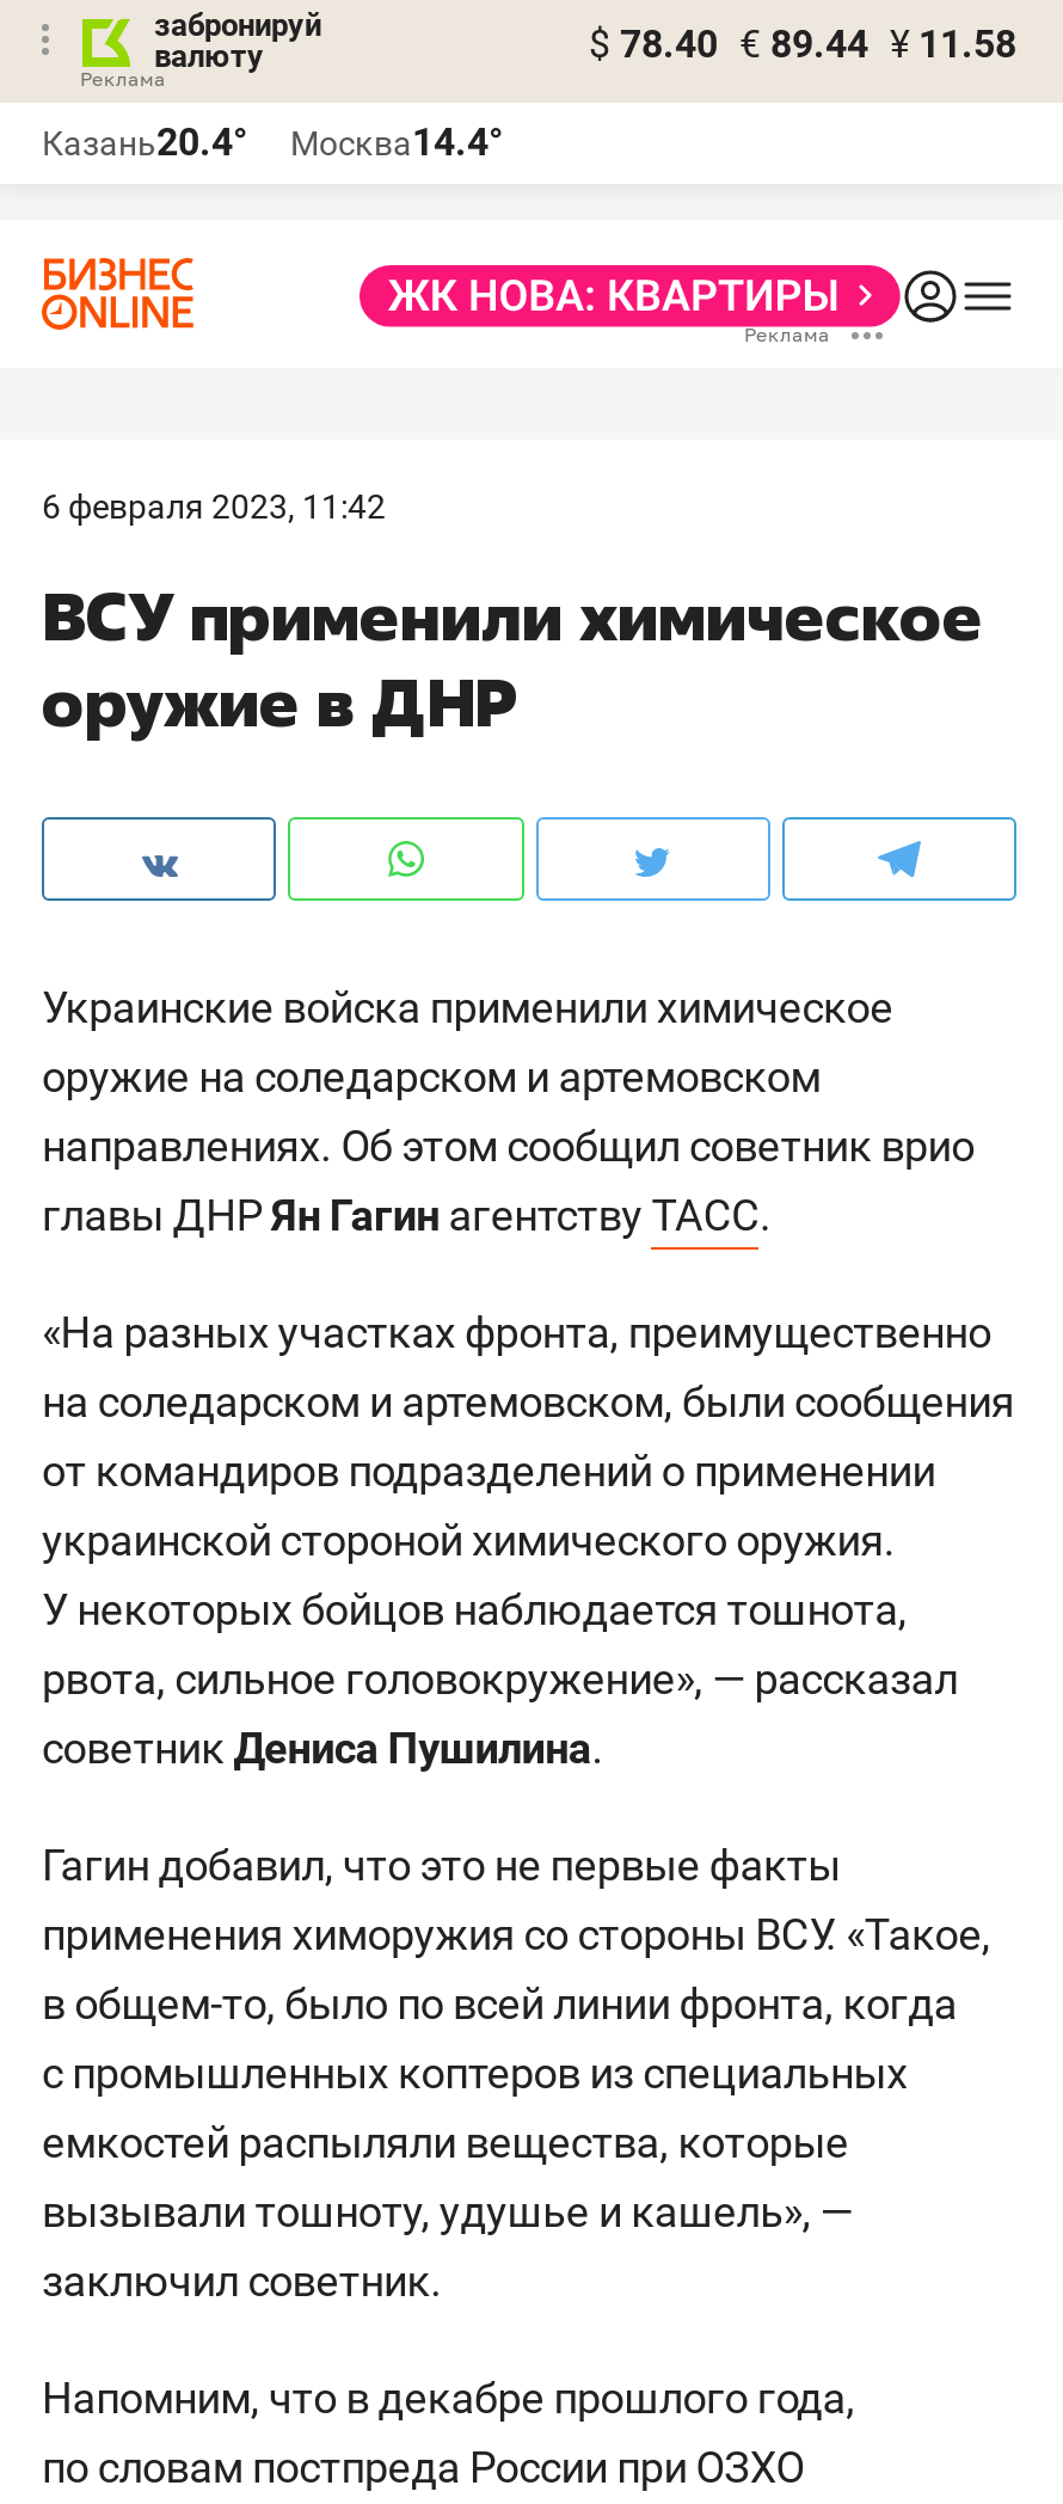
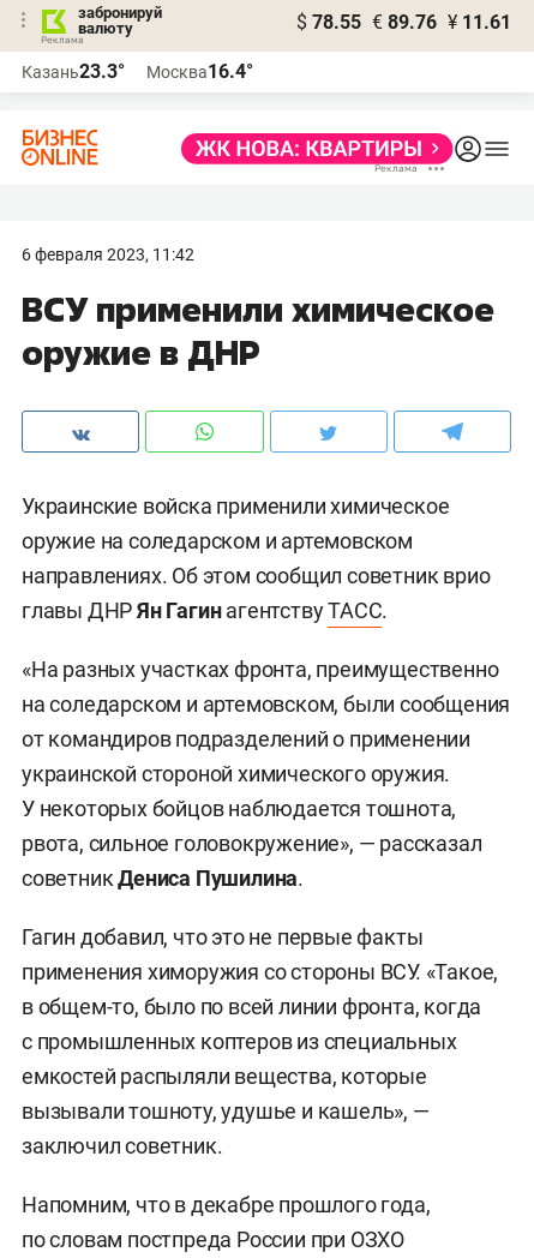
[589,22,1016,67] $ 78.40 € 89.44 ¥ 11.58 -> [296,11,511,34] $ 78.55 € 89.76 ¥ 11.61
[42,119,247,165] Казань20.4° -> [22,60,125,83] Казань23.3°
[290,119,503,165] Москва14.4° -> [146,60,253,83] Москва16.4°

